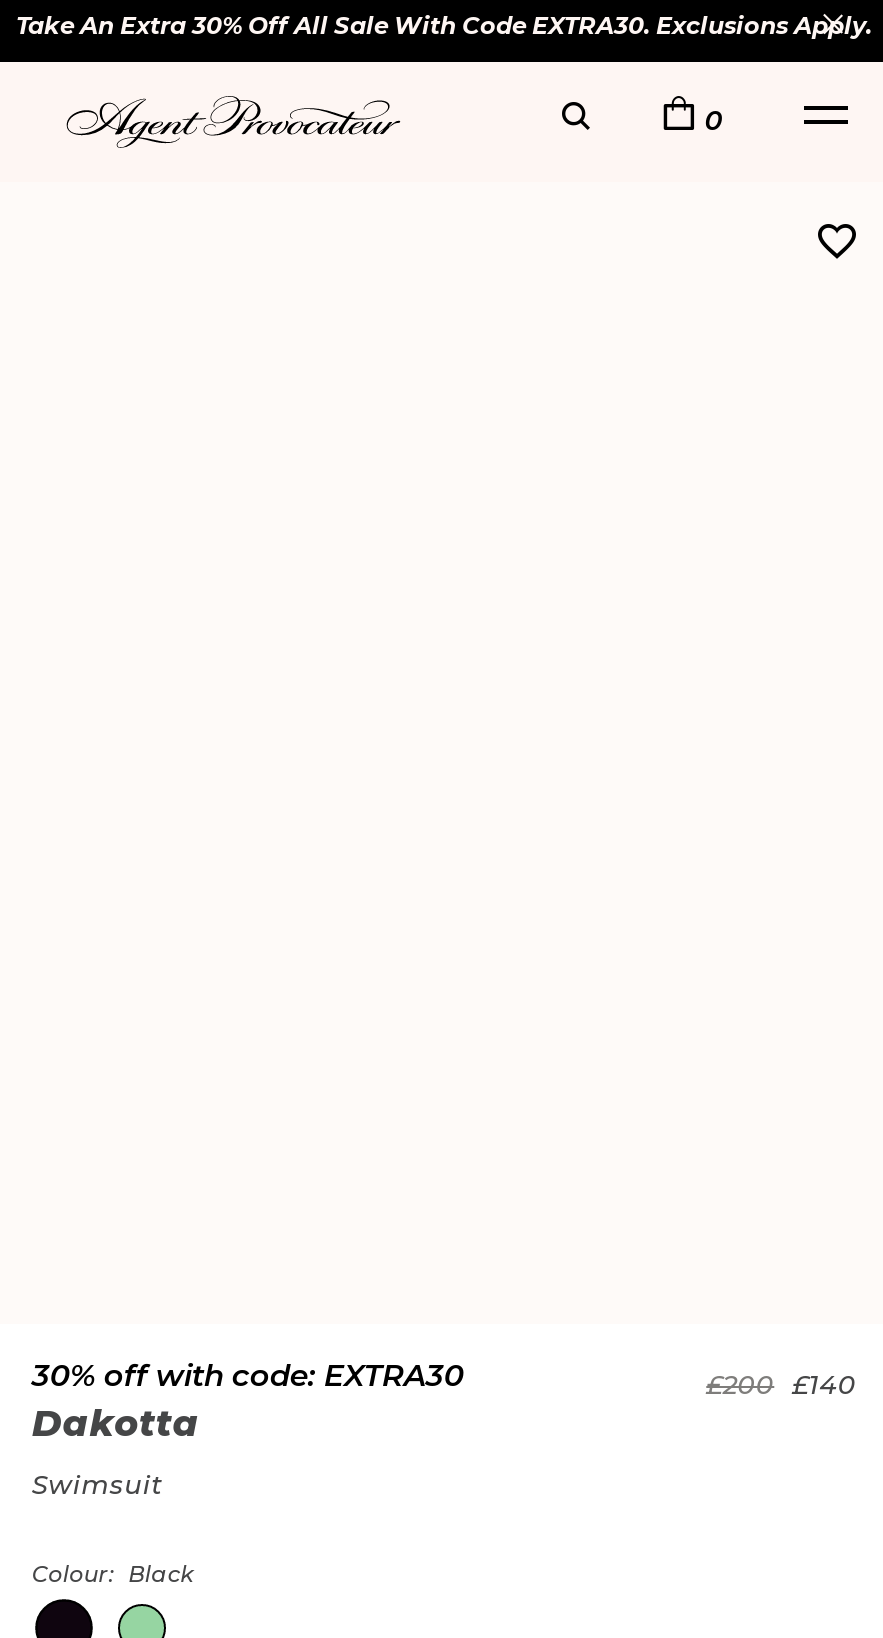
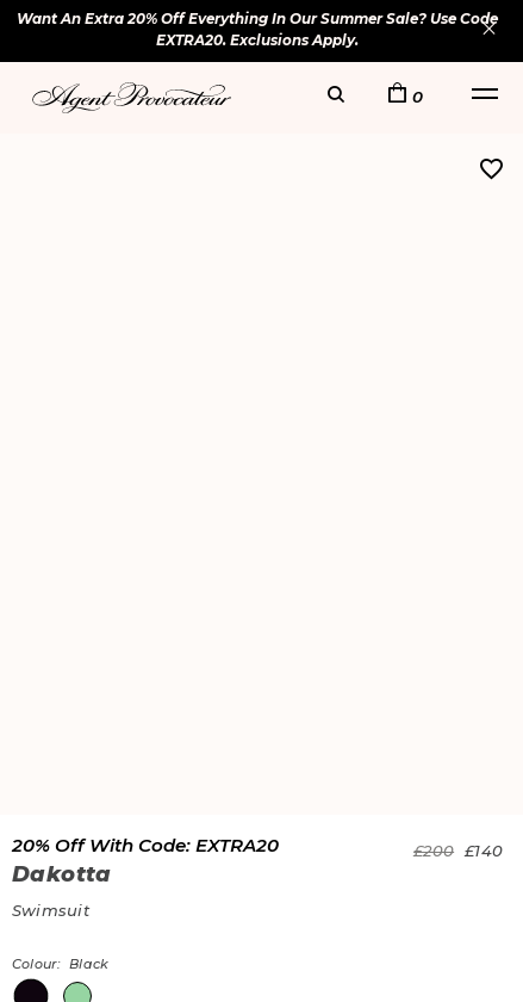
[16,12,872,40] Take An Extra 30% Off All Sale With Code EXTRA30. Exclusions Apply. -> [17,11,498,49] Want An Extra 20% Off Everything In Our Summer Sale? Use Code | EXTRA20. Exclusions Apply.
[32,1356,464,1394] 30% off with code: EXTRA30 -> [12,834,279,856] 20% Off With Code: EXTRA20

